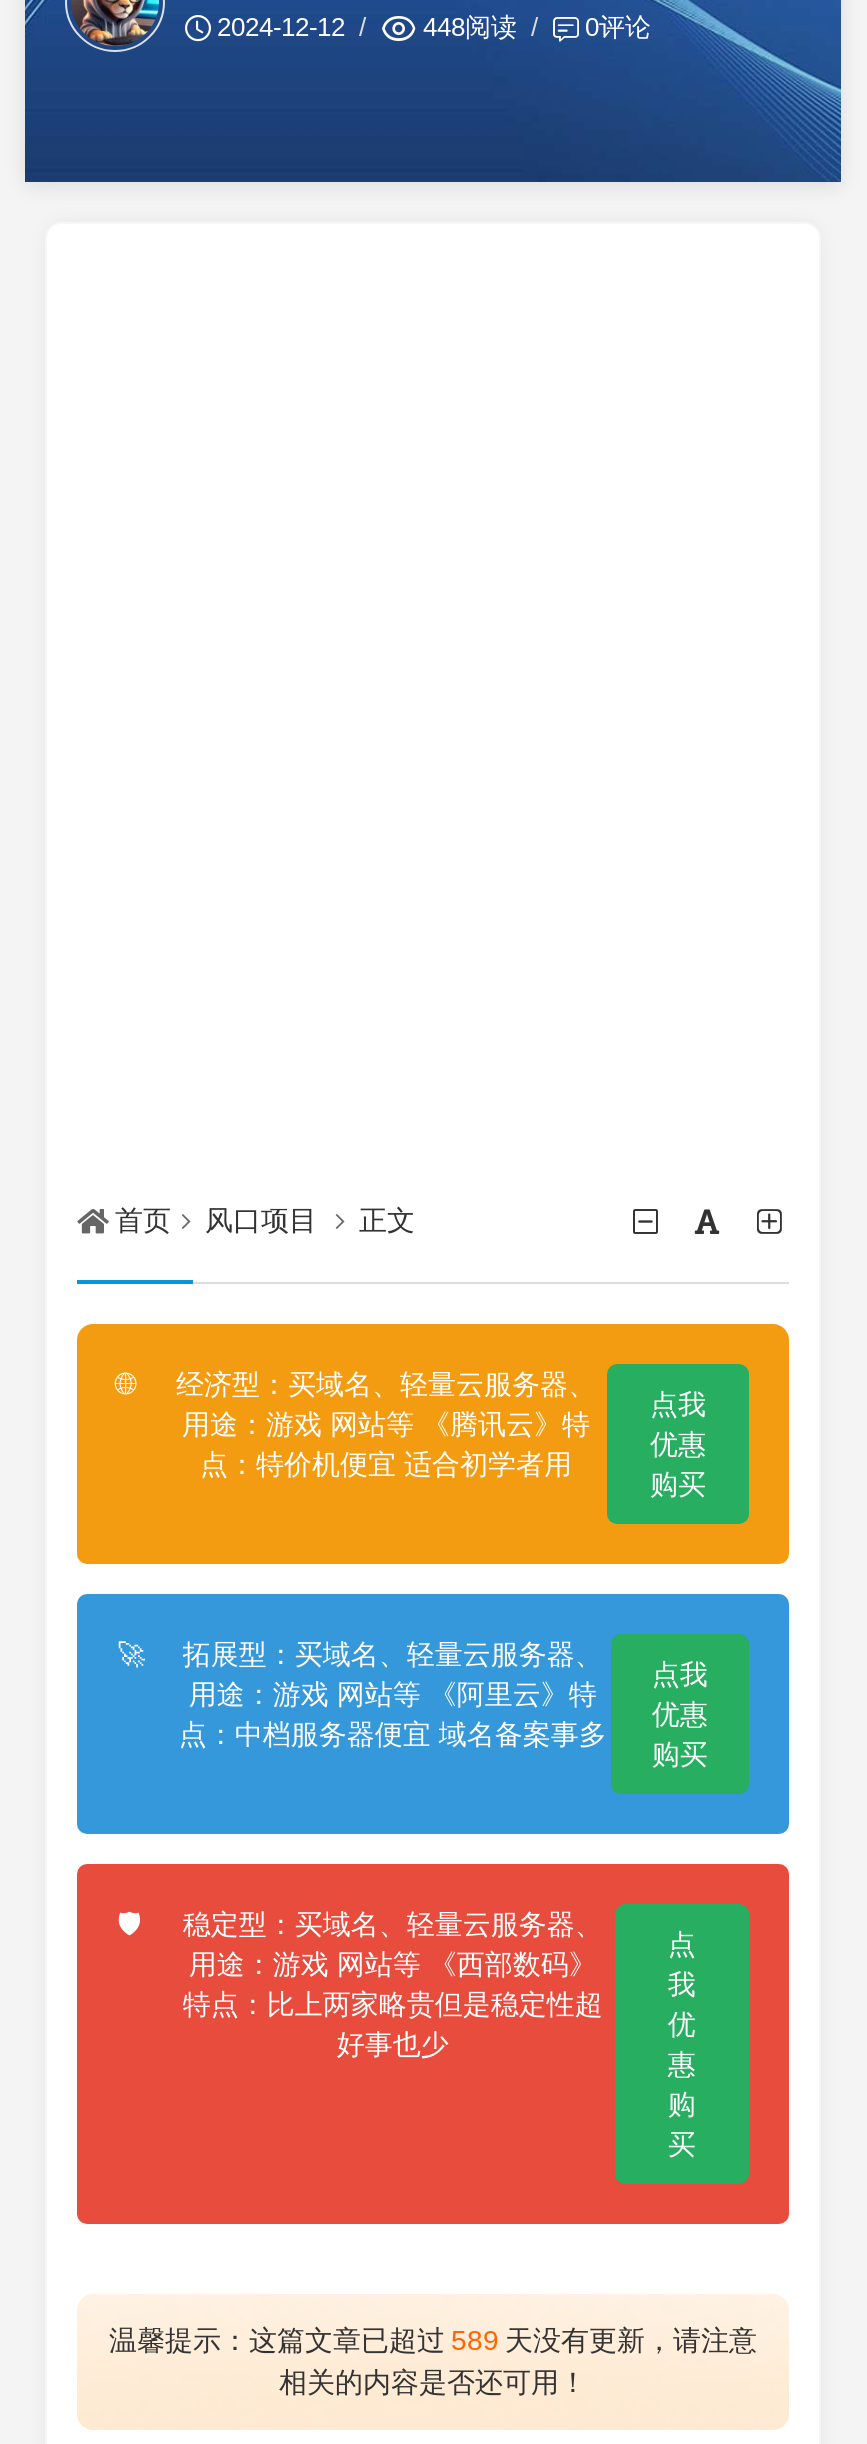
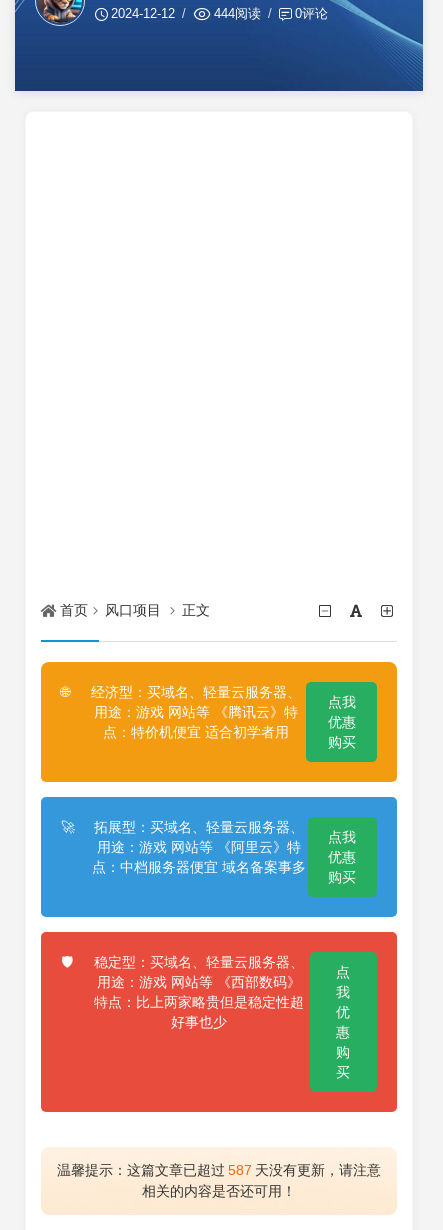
[423,12,517,42] 448阅读 -> [214,6,261,21] 444阅读
[109,2325,757,2357] 温馨提示：这篇文章已超过 589 天没有更新，请注意 -> [57,1162,381,1178] 温馨提示：这篇文章已超过 587 天没有更新，请注意

